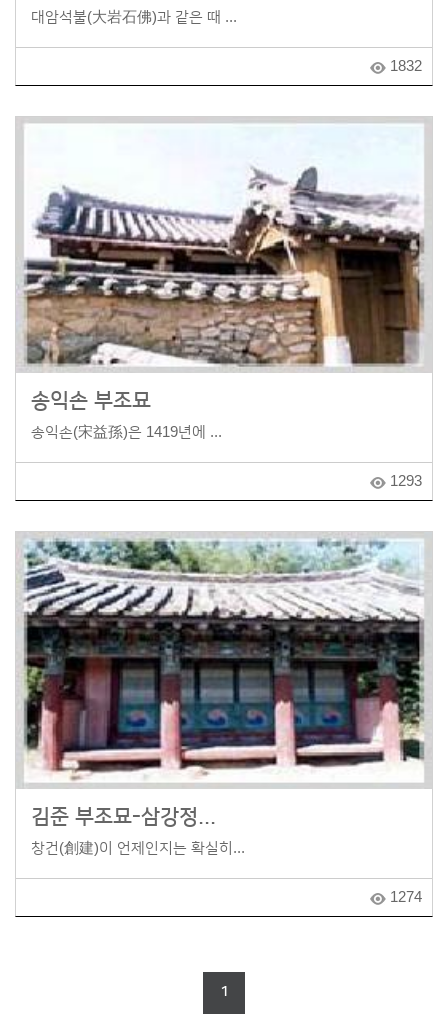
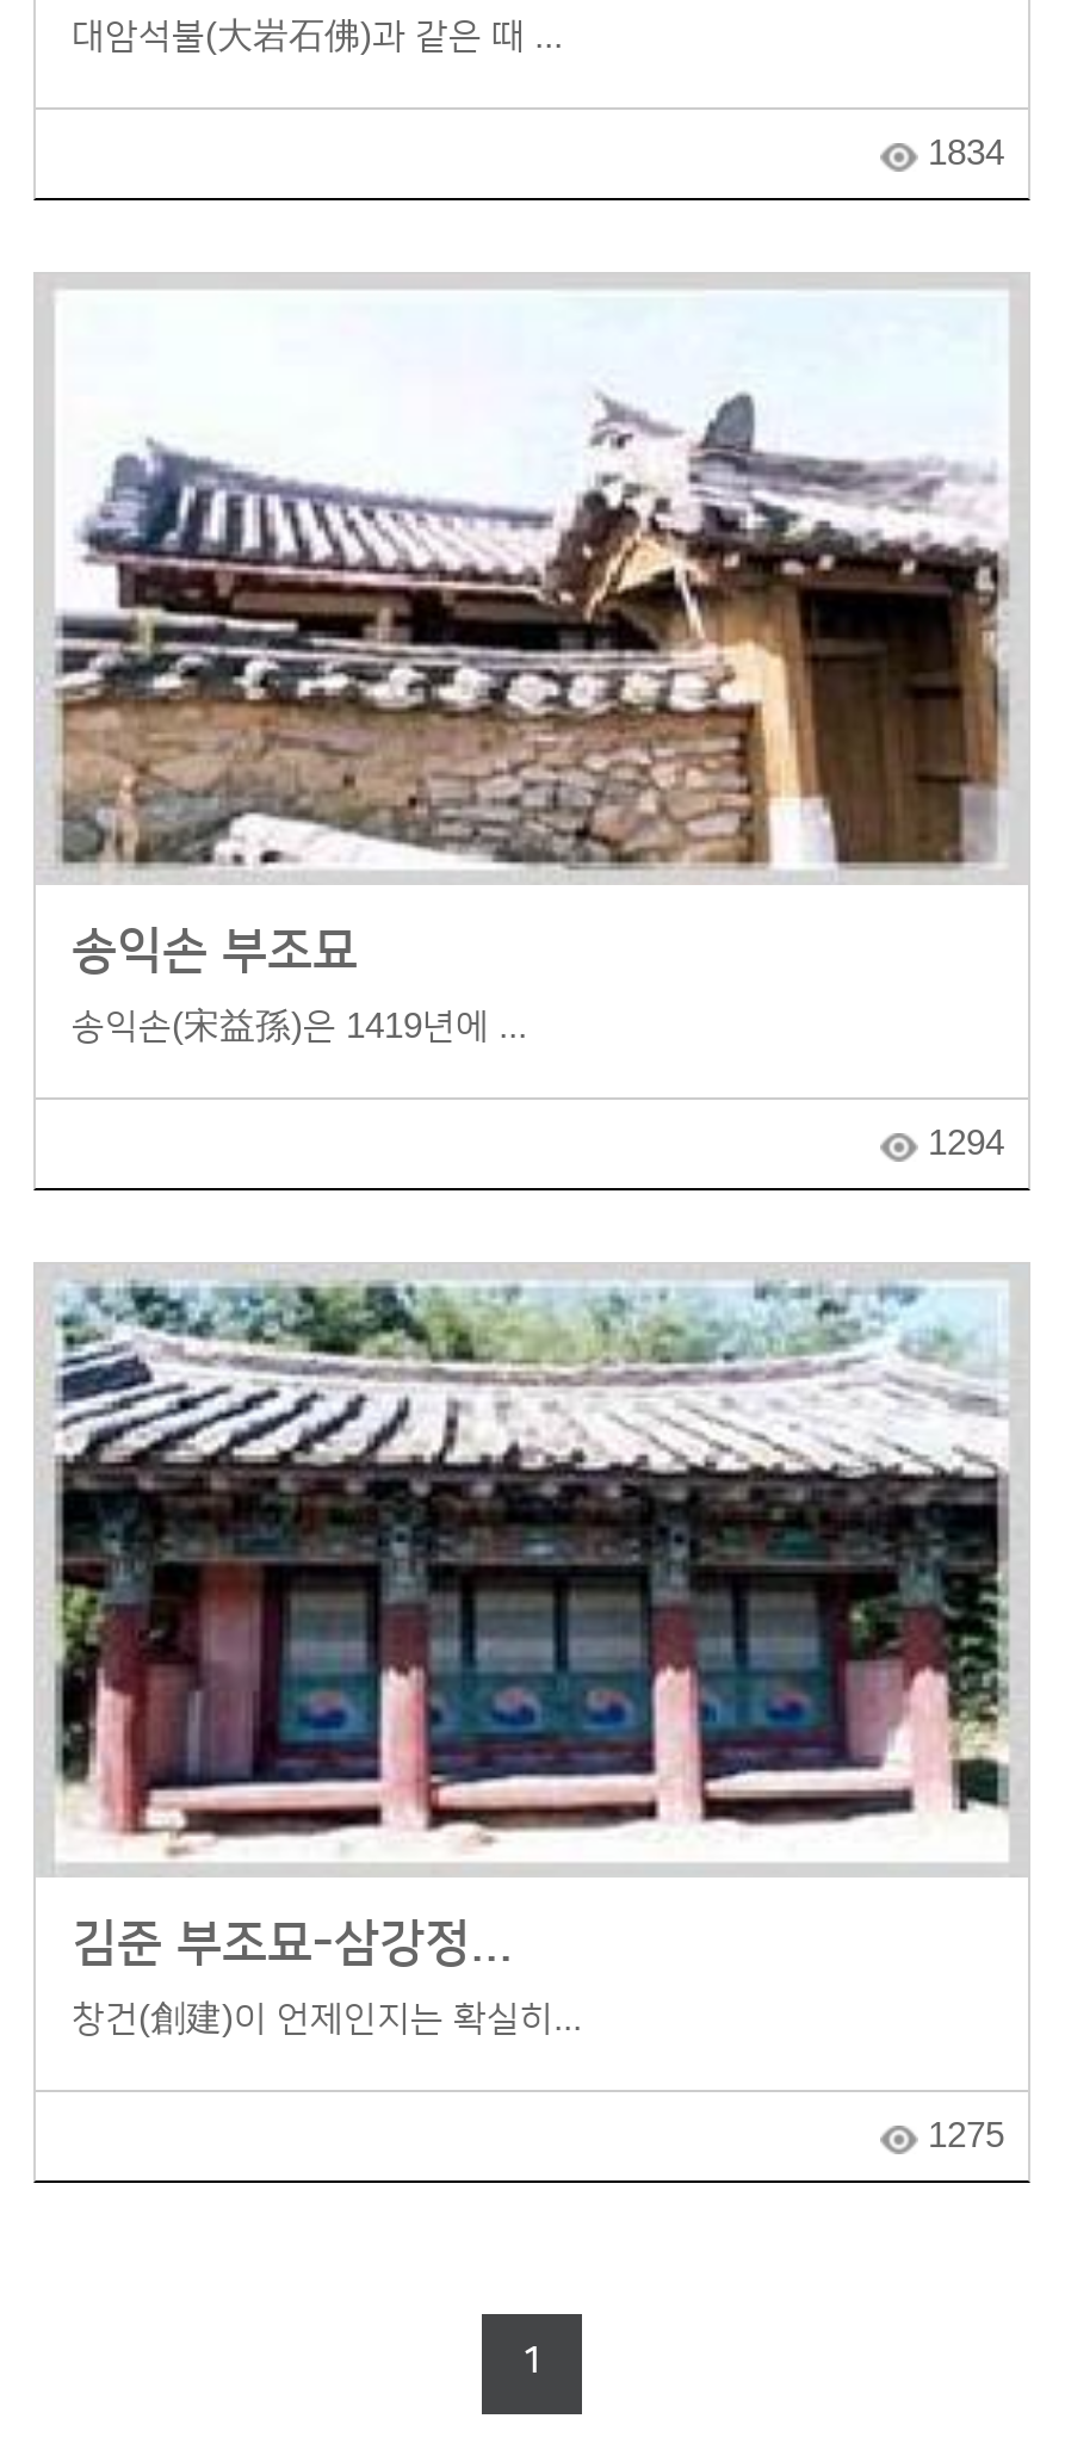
[390,58,422,75] 1832 -> [928,133,1004,174] 1834
[390,473,422,490] 1293 -> [928,1125,1004,1165] 1294
[390,889,422,906] 1274 -> [928,2116,1004,2157] 1275

